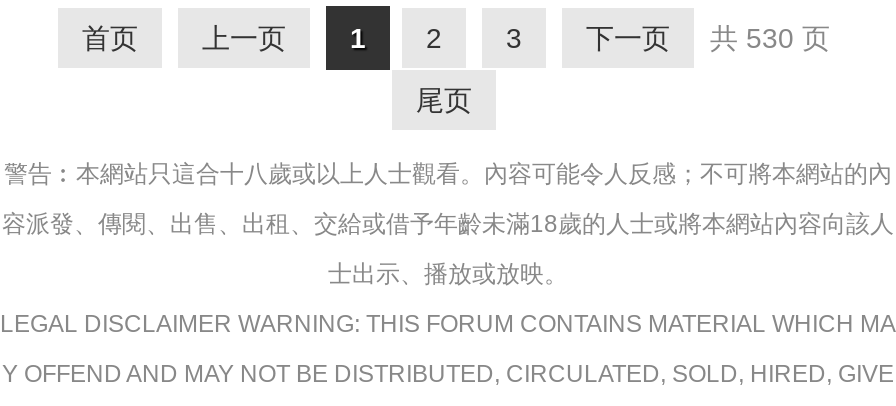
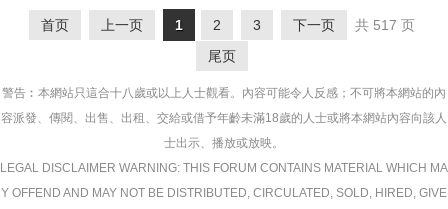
[82,22,838,54] 首页 上一页 1 2 3 下一页 共 530 页 -> [41,17,419,33] 首页 上一页 1 2 3 下一页 共 517 页

